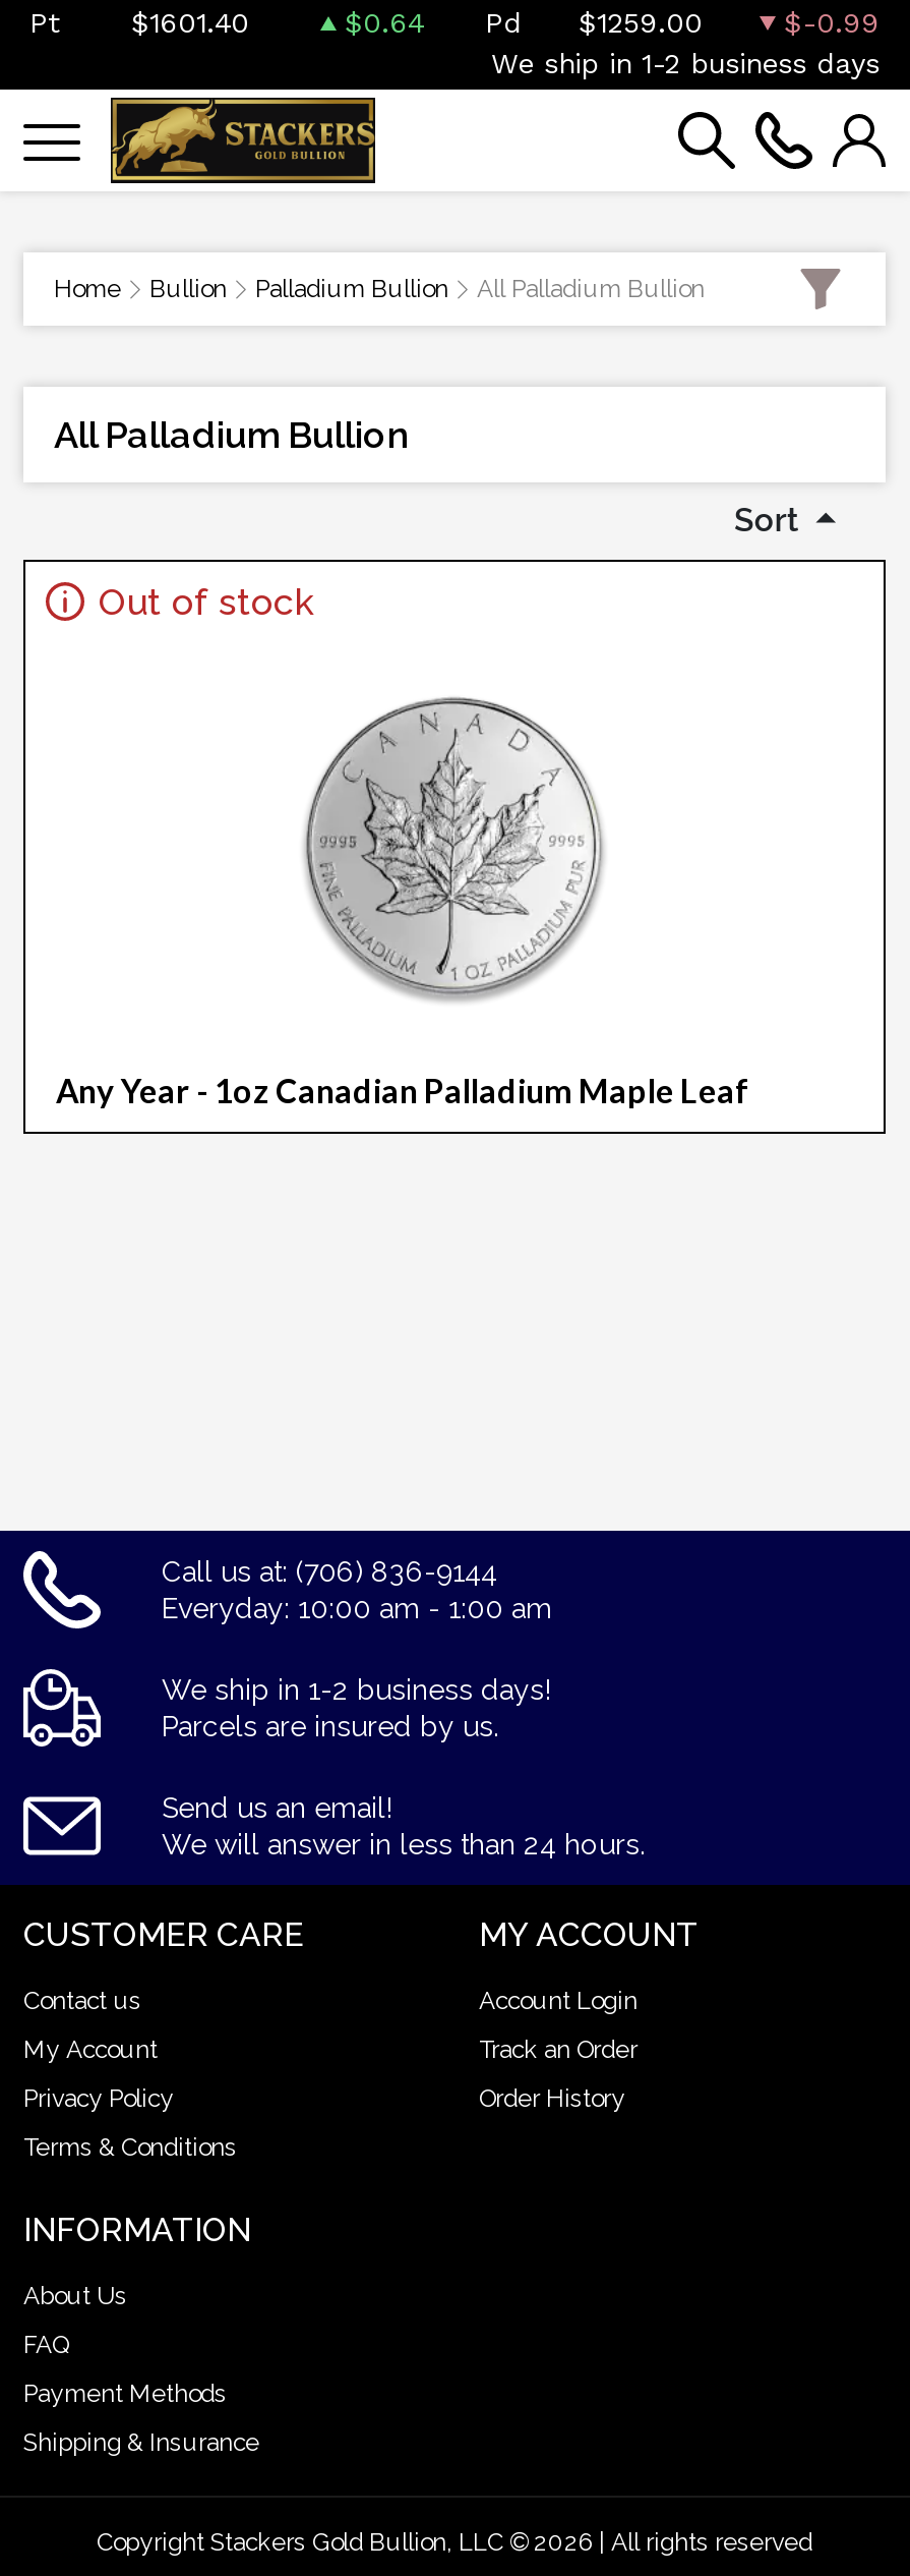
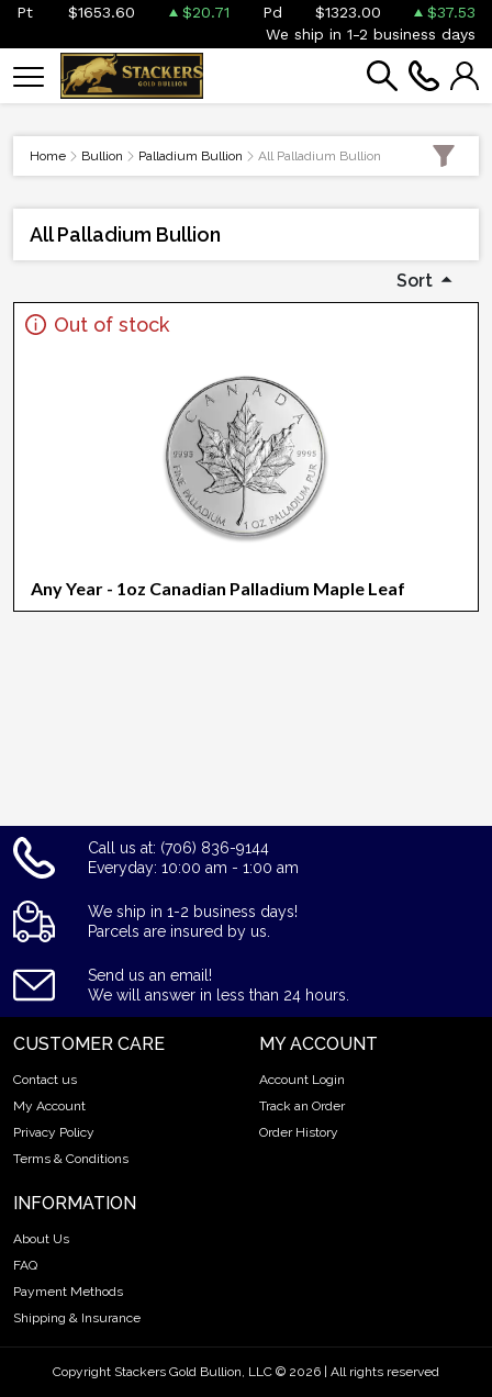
[131,6,249,39] $1601.40 -> [68,3,135,21] $1653.60
[345,6,424,39] $0.64 -> [182,3,230,21] $20.71
[579,6,703,39] $1259.00 -> [315,3,381,21] $1323.00
[784,6,879,39] $-0.99 -> [427,3,476,21] $37.53

